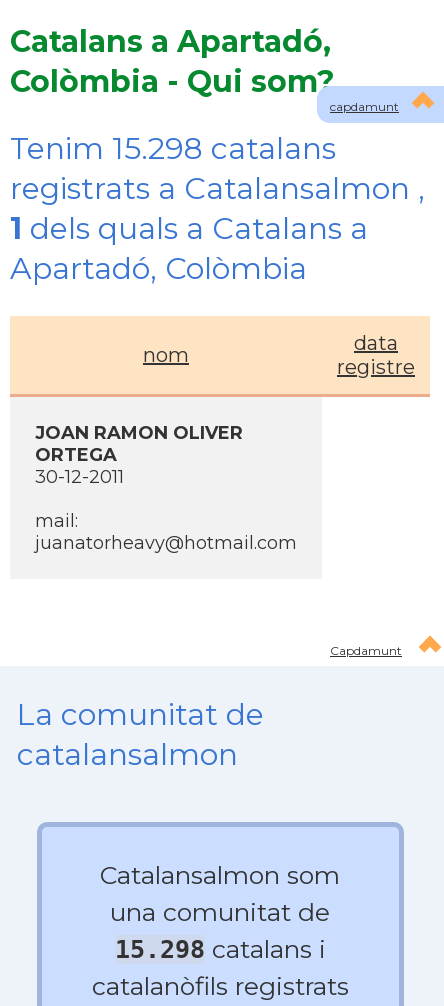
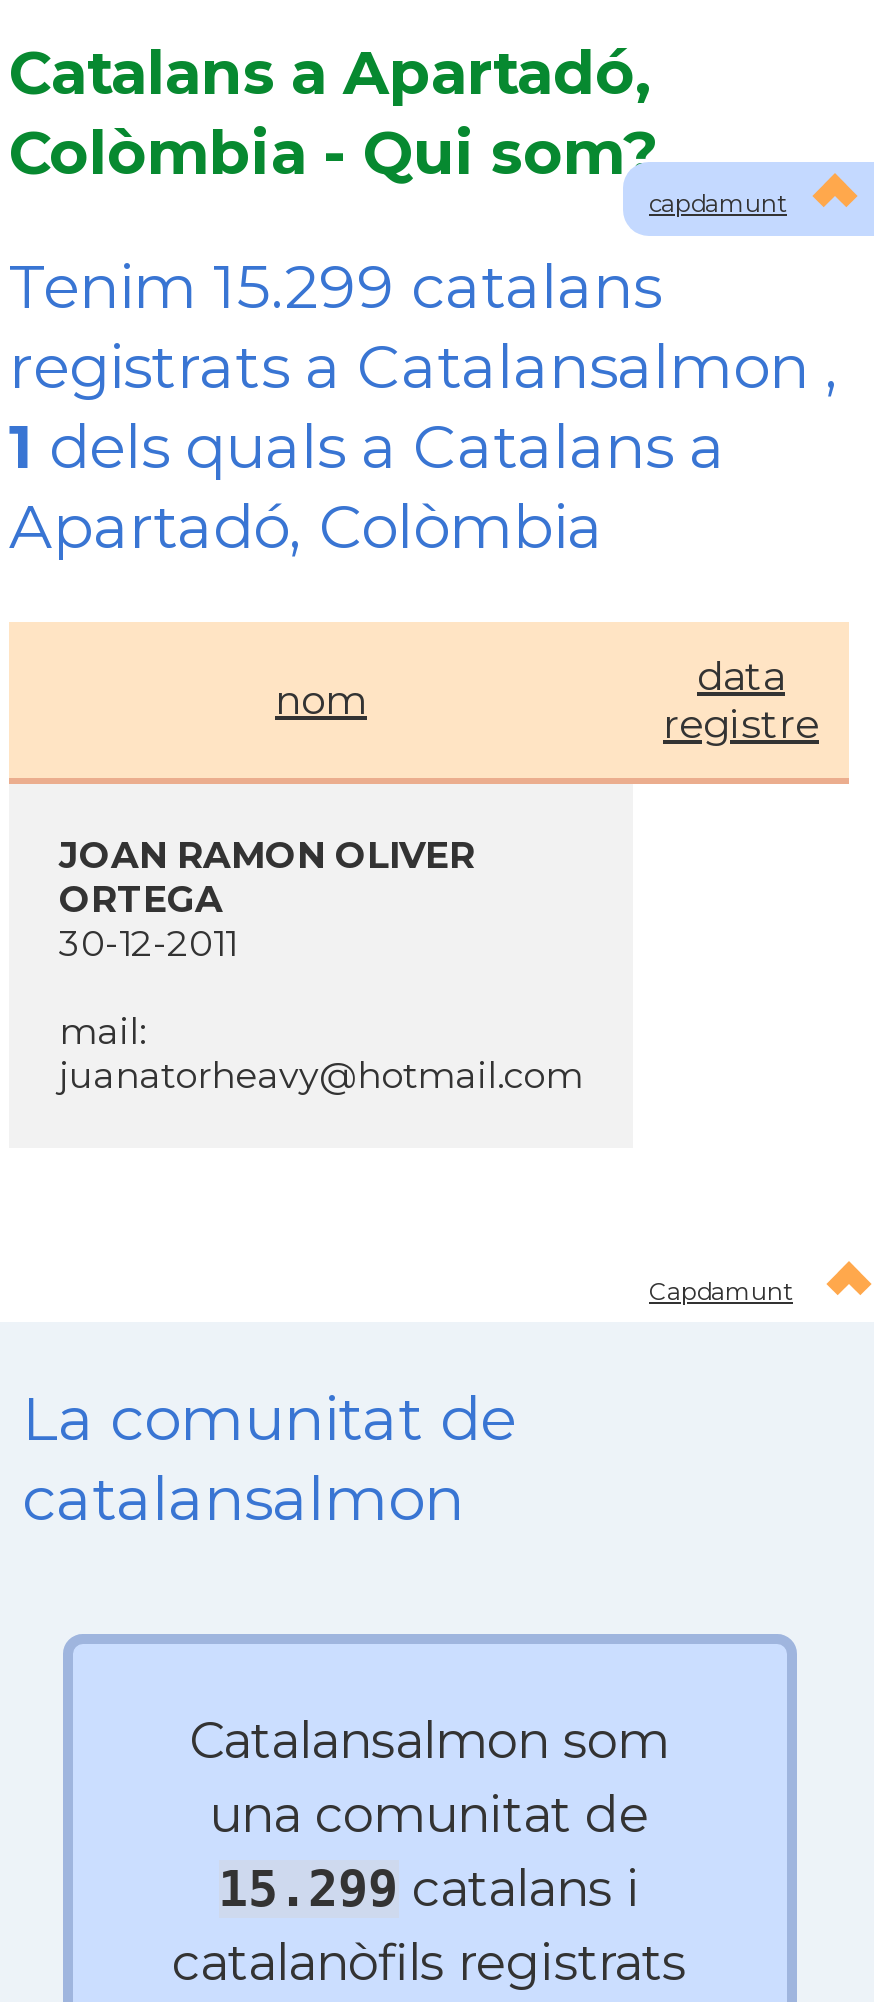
[10,130,336,167] Tenim 15.298 catalans -> [9,250,661,324] Tenim 15.299 catalans
[114,934,325,964] 15.298 catalans i -> [218,1858,640,1918] 15.299 catalans i

